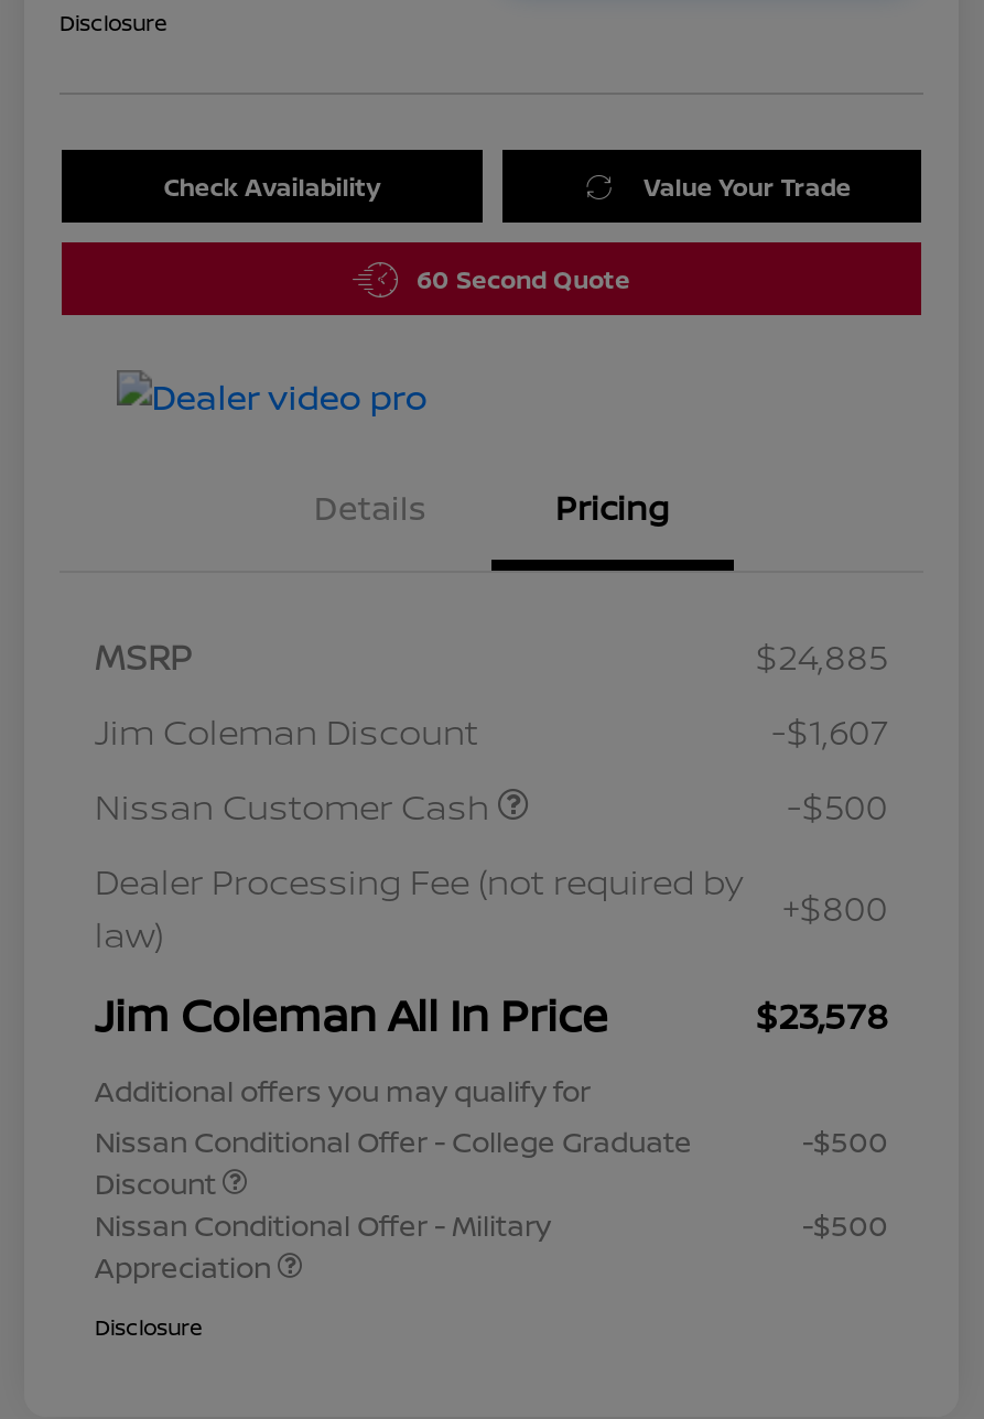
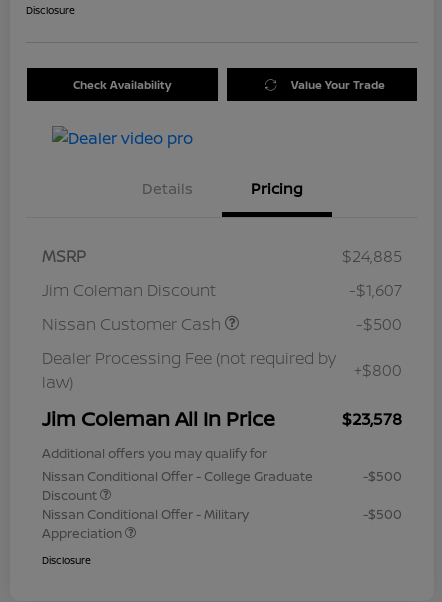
[417,263,630,296] 60 Second Quote -> none

